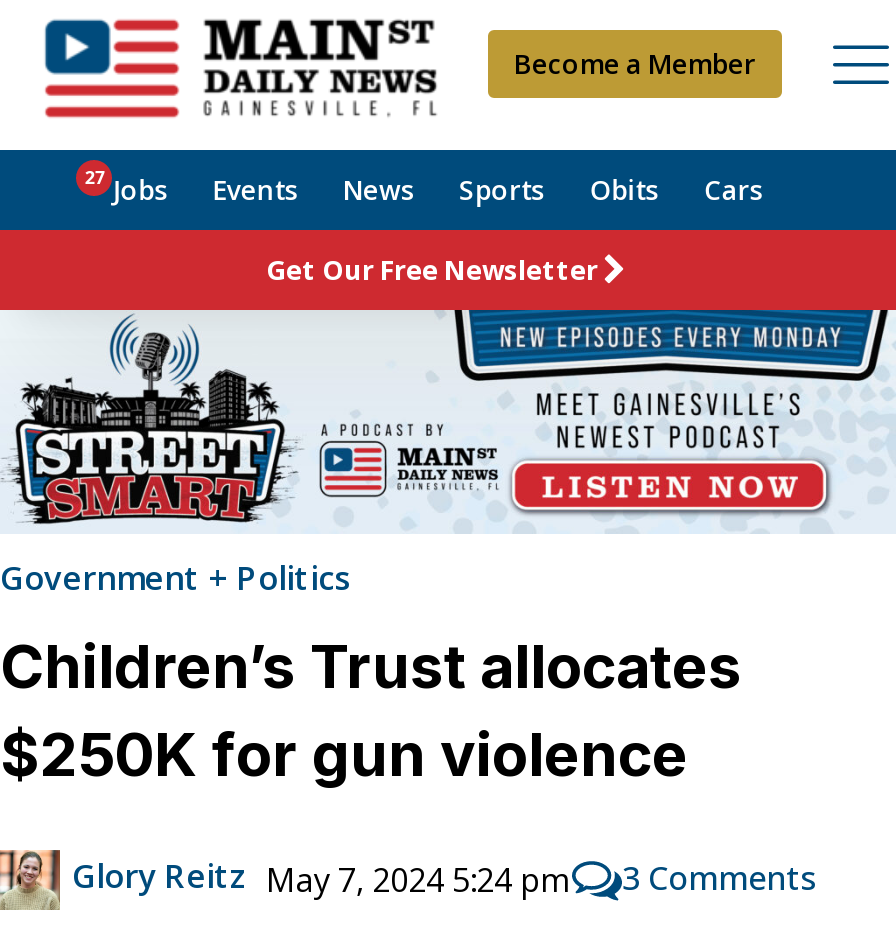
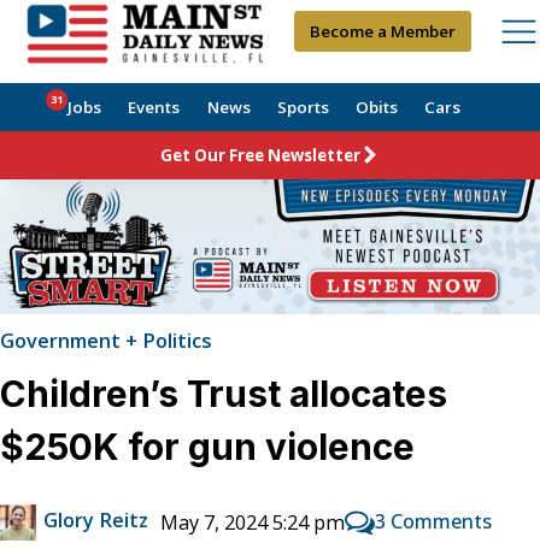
[85,164,764,208] 27 Jobs Events News Sports Obits Cars -> [51,91,460,118] 31 Jobs Events News Sports Obits Cars

